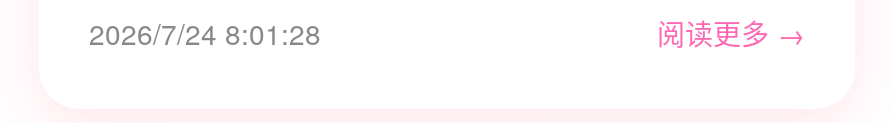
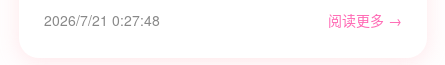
[89,13,321,53] 2026/7/24 8:01:28 -> [44,10,160,30] 2026/7/21 0:27:48

